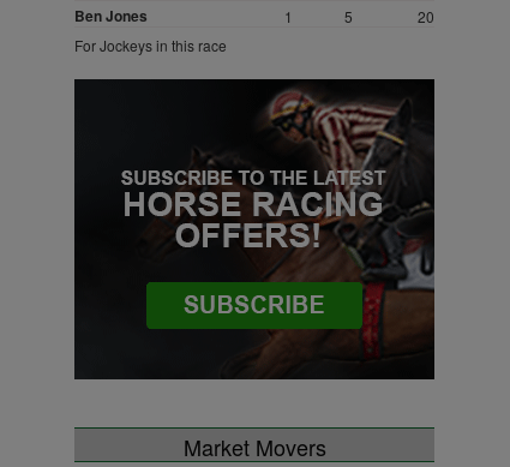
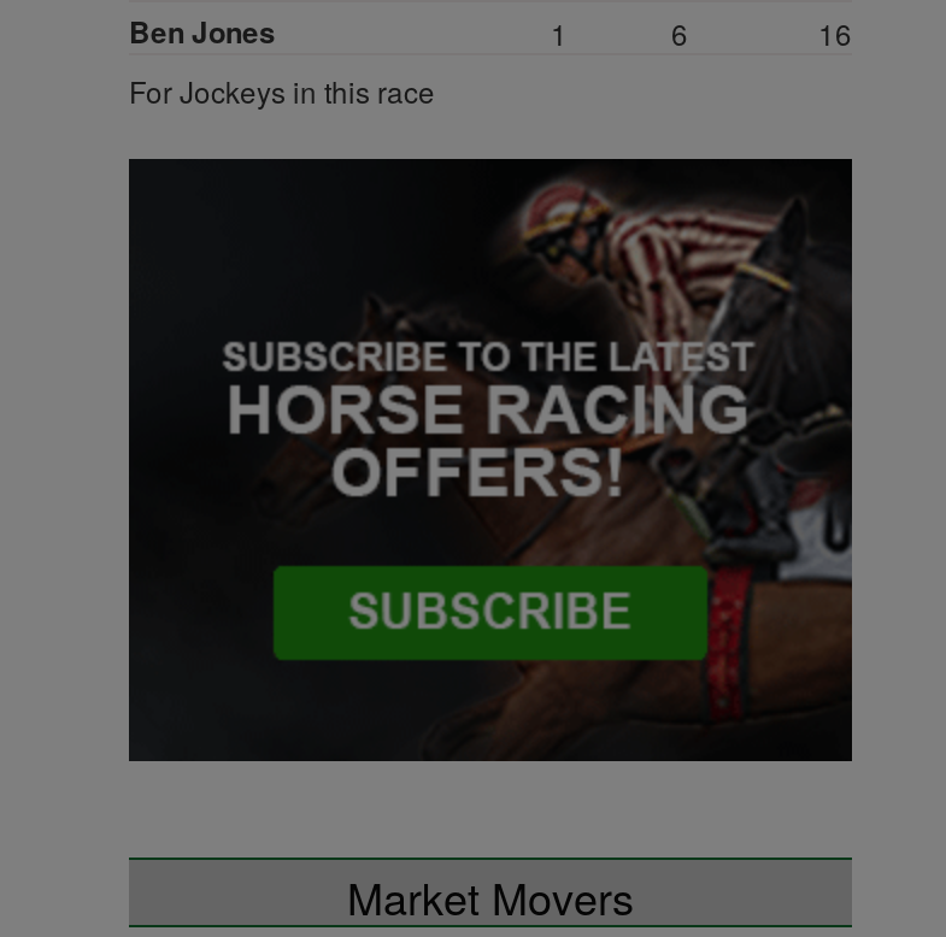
[344,6,353,26] 5 -> [671,11,688,52] 6
[418,6,434,26] 20 -> [818,11,852,52] 16

